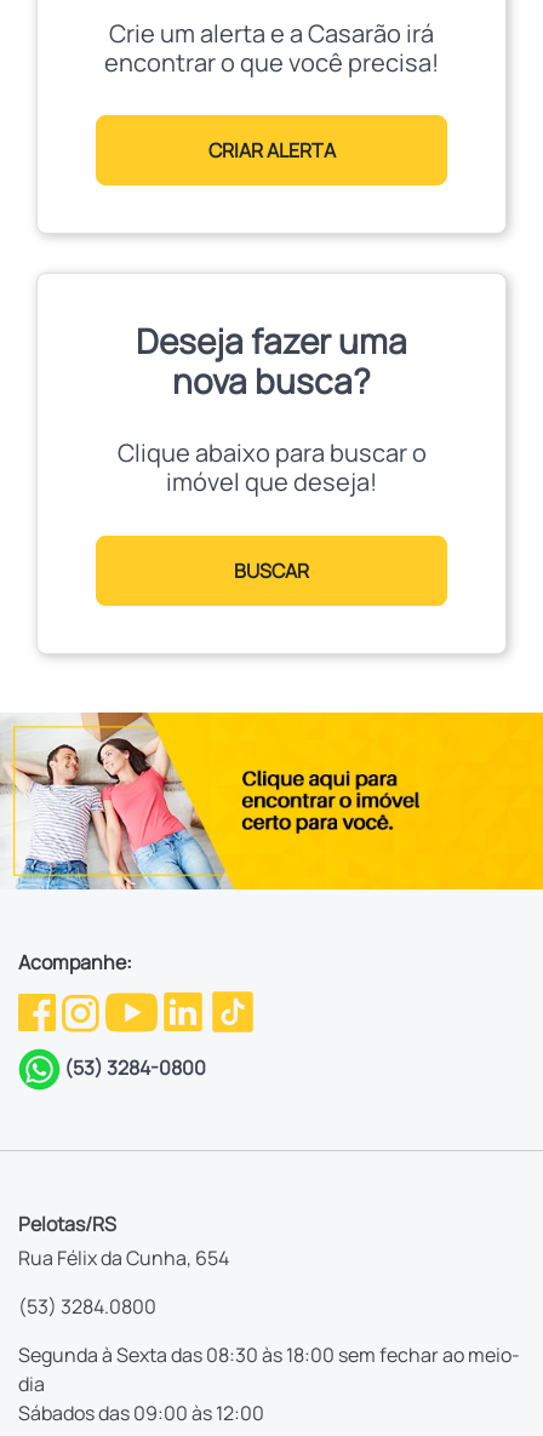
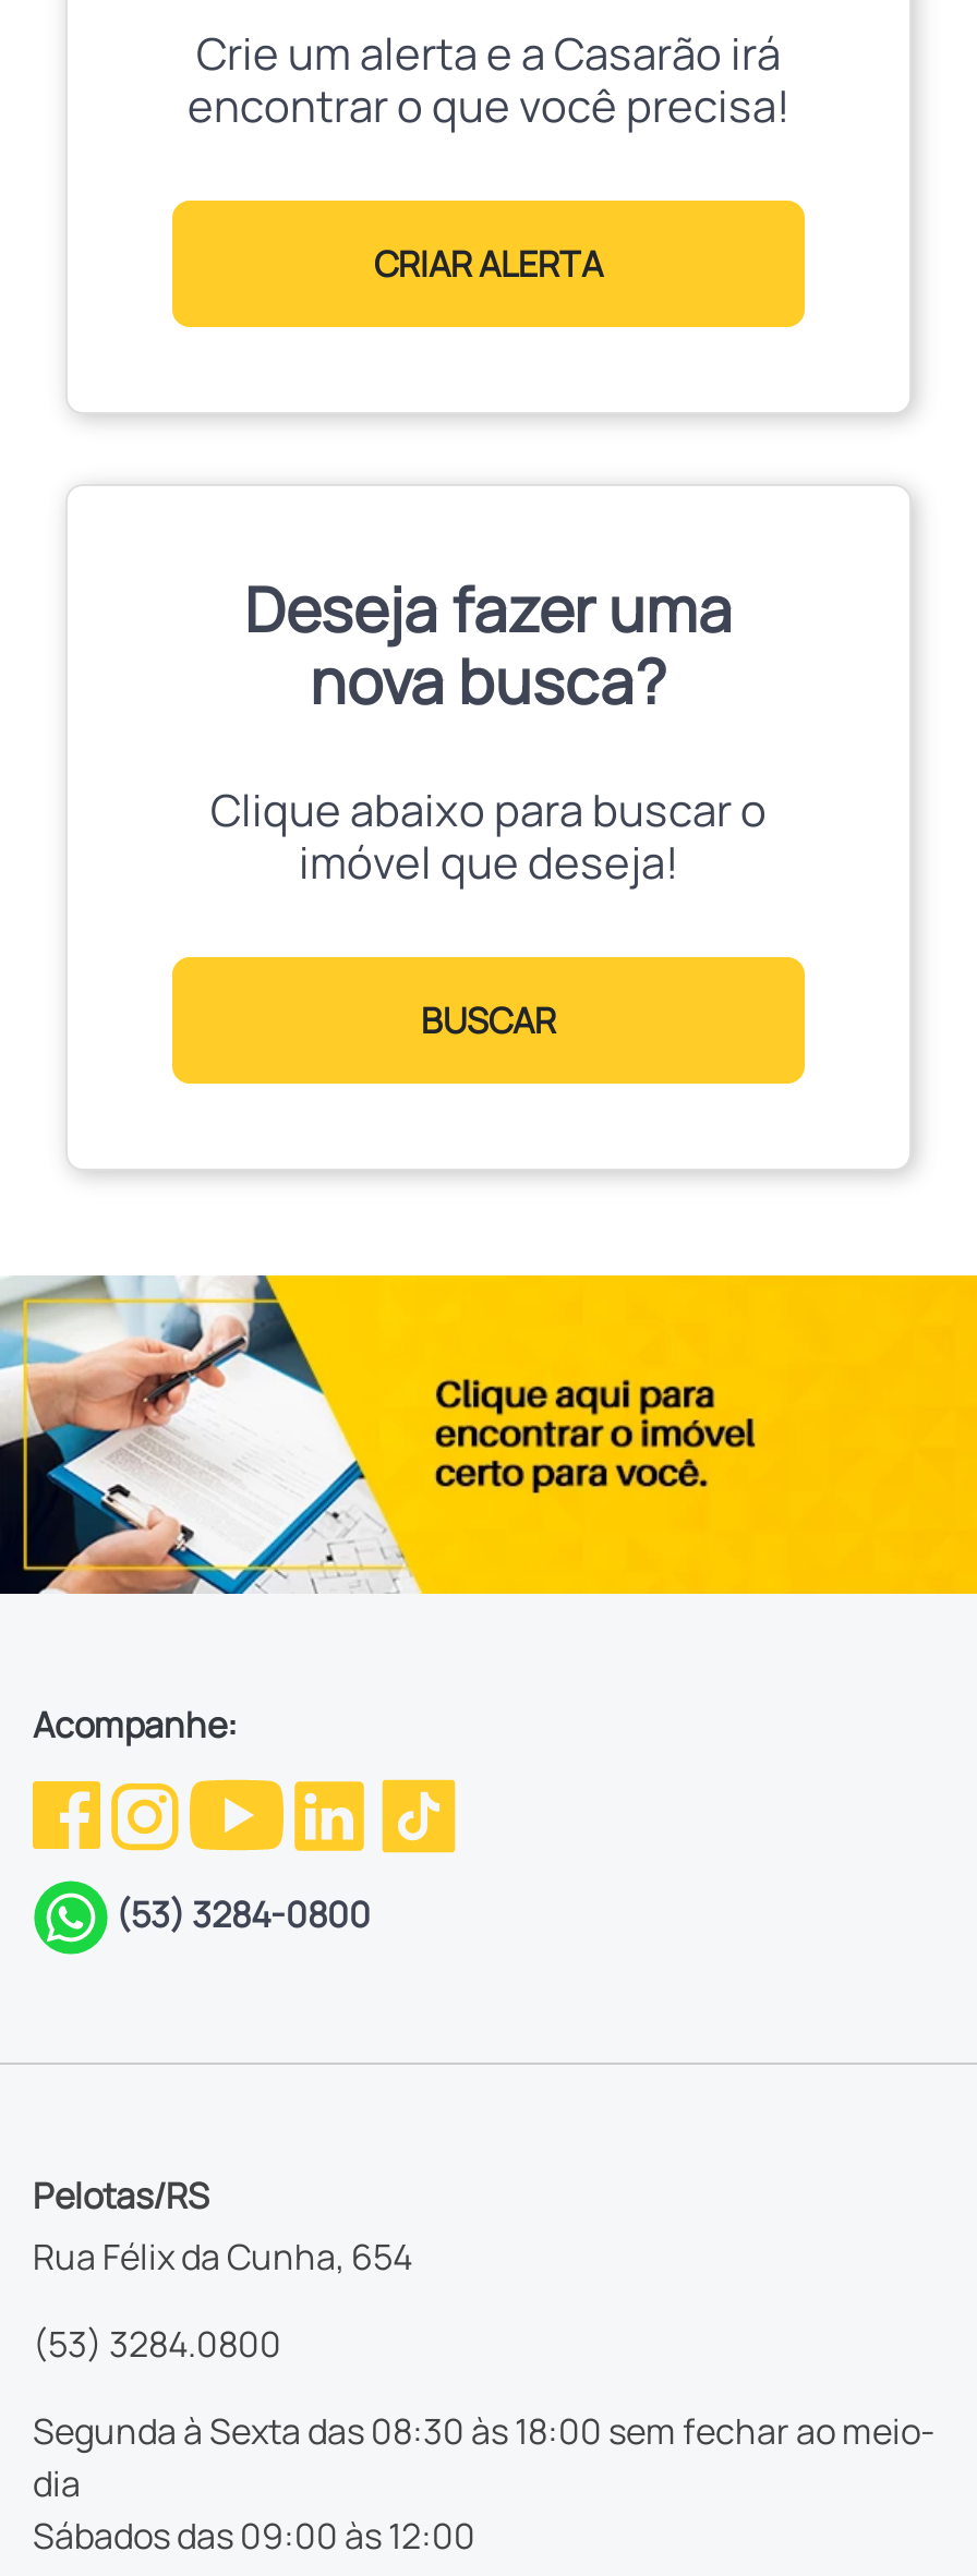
[4,711,240,891] [image] -> [7,1272,970,1597] [image]

